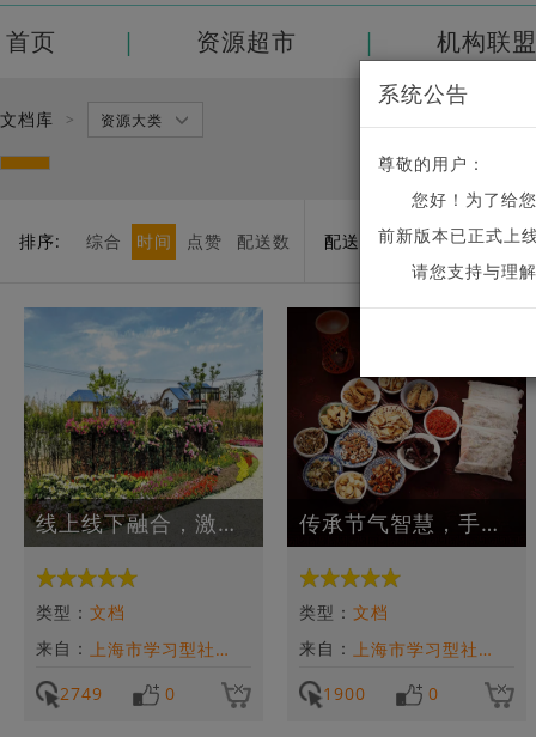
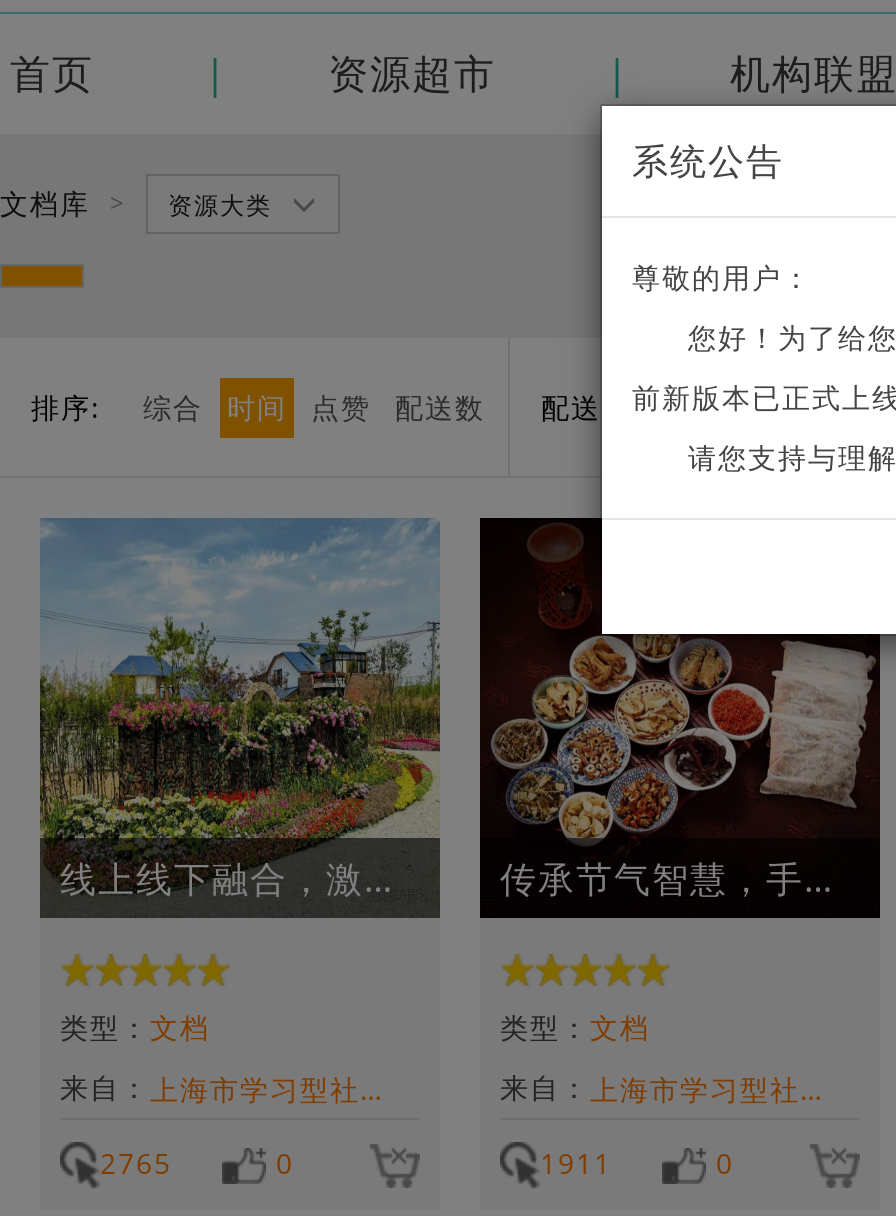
[60,682,103,705] 2749 -> [100,1144,172,1182] 2765
[323,682,366,705] 1900 -> [540,1144,612,1182] 1911

